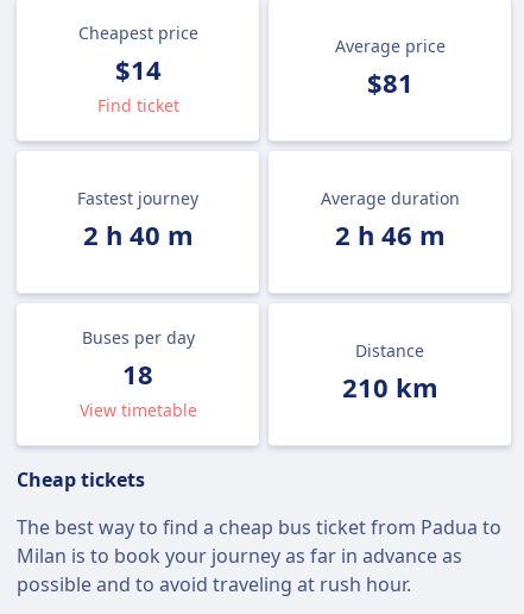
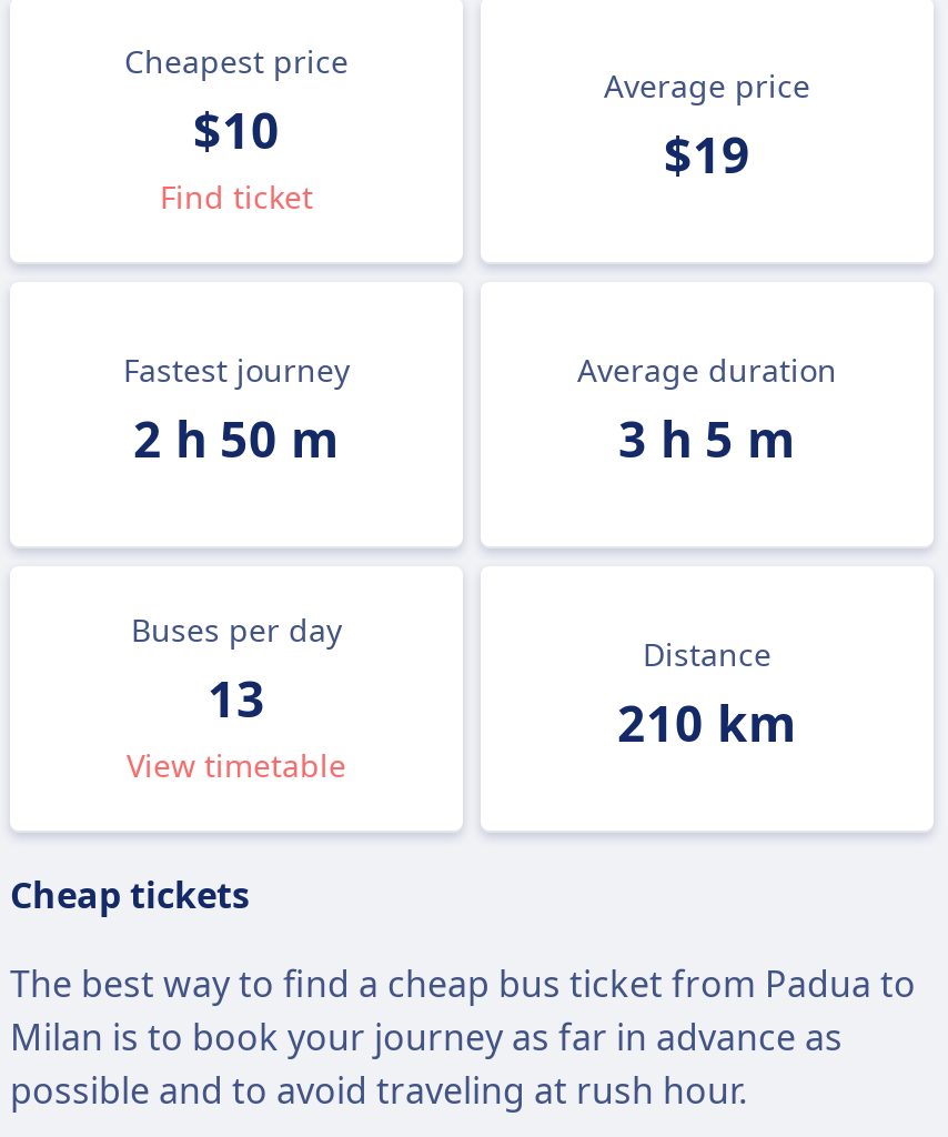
[115,51,161,87] $14 -> [193,95,280,162] $10
[367,64,413,100] $81 -> [664,120,750,187] $19
[83,217,193,252] 2 h 40 m -> [133,404,340,471] 2 h 50 m
[334,217,445,252] 2 h 46 m -> [618,404,796,471] 3 h 5 m
[122,356,153,391] 18 -> [208,664,265,731] 13

